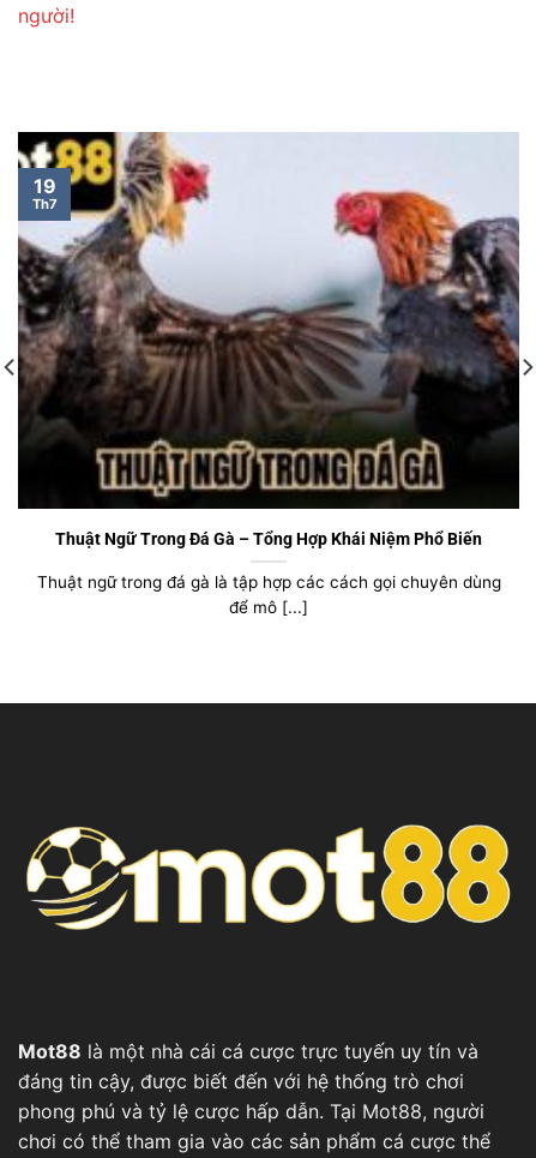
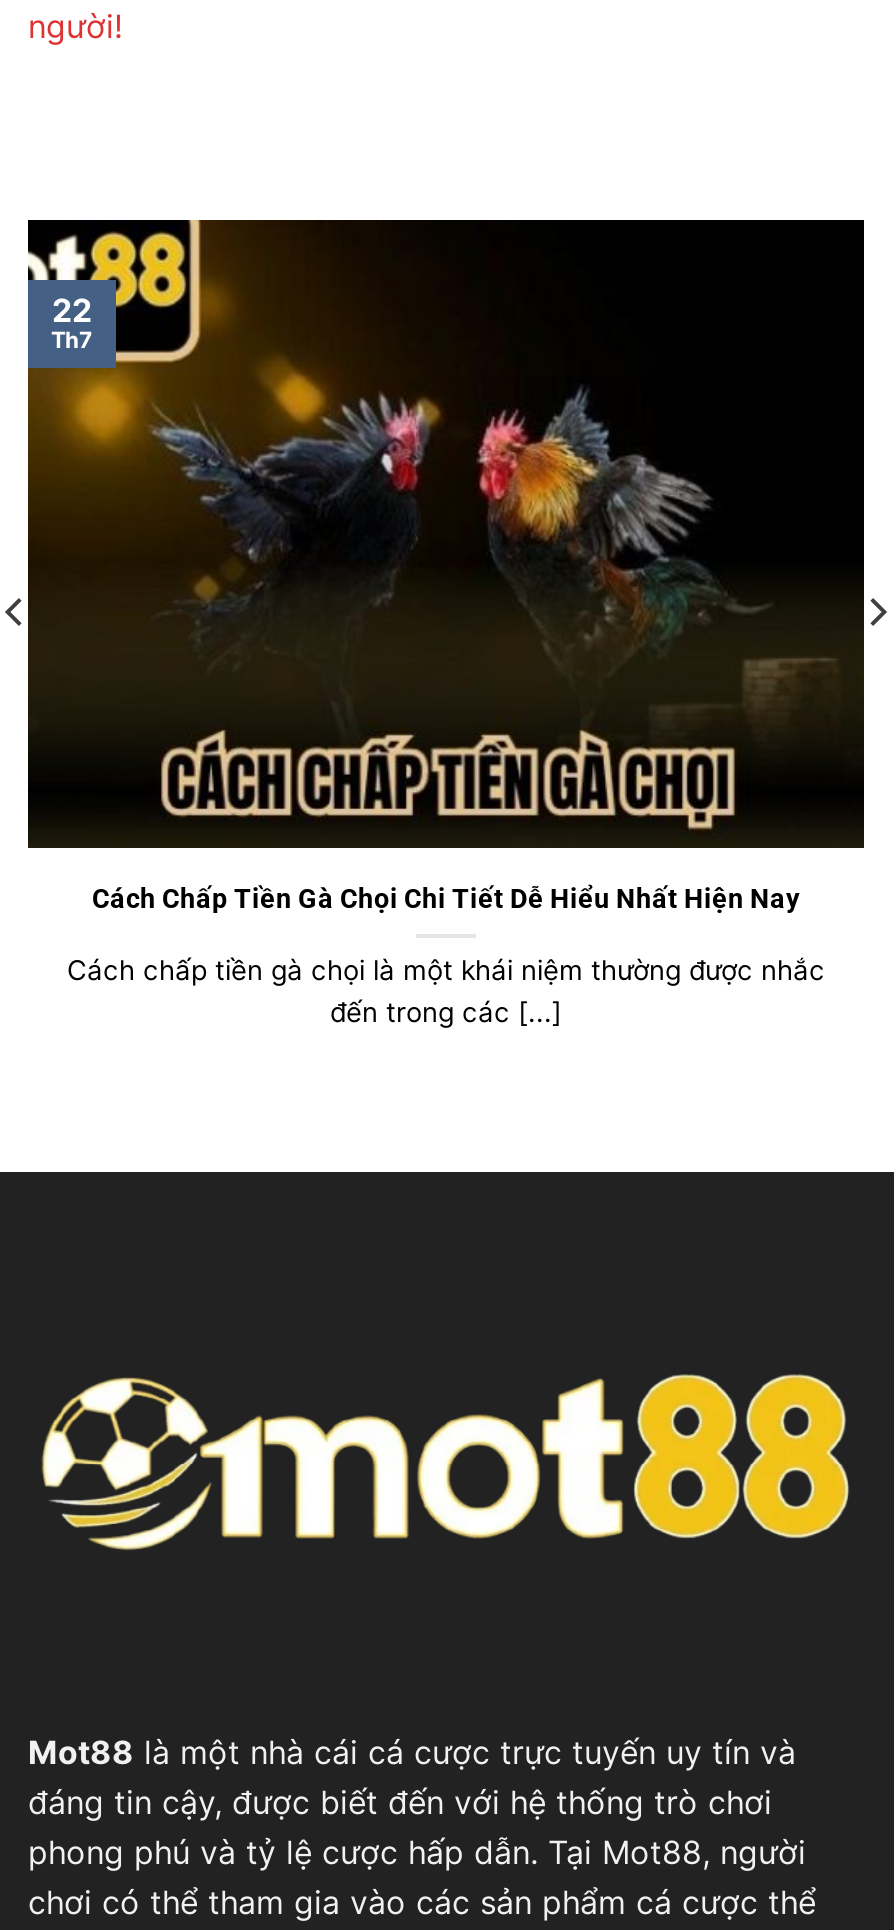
[17,131,520,498] [image] | 19 -> [26,218,866,832] [image] | 22
[55,530,482,549] Thuật Ngữ Trong Đá Gà – Tổng Hợp Khái Niệm Phổ Biến -> [92,883,800,915] Cách Chấp Tiền Gà Chọi Chi Tiết Dễ Hiểu Nhất Hiện Nay
[37,573,501,617] Thuật ngữ trong đá gà là tập hợp các cách gọi chuyên dùng | để mô [...] -> [67,955,825,1029] Cách chấp tiền gà chọi là một khái niệm thường được nhắc | đến trong các [...]

